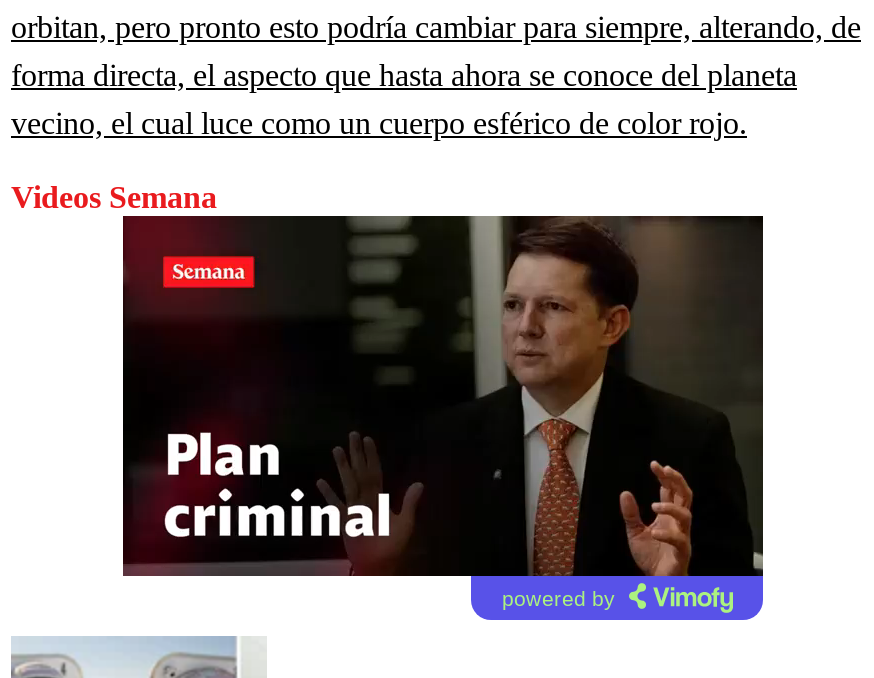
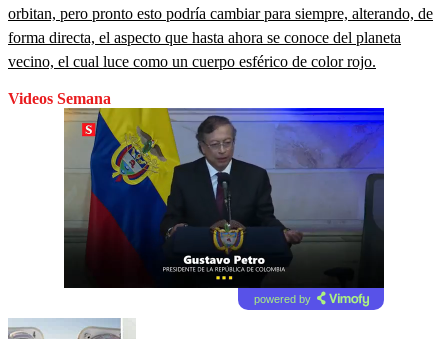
[121,214,765,578] [image] -> [63,107,385,289] [image]

